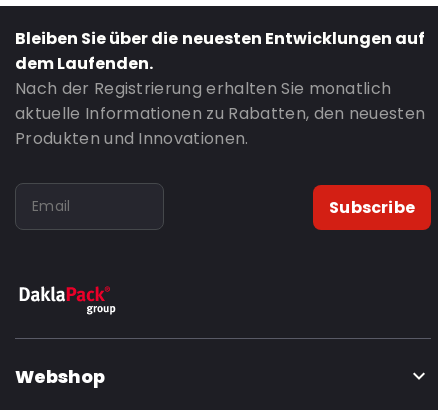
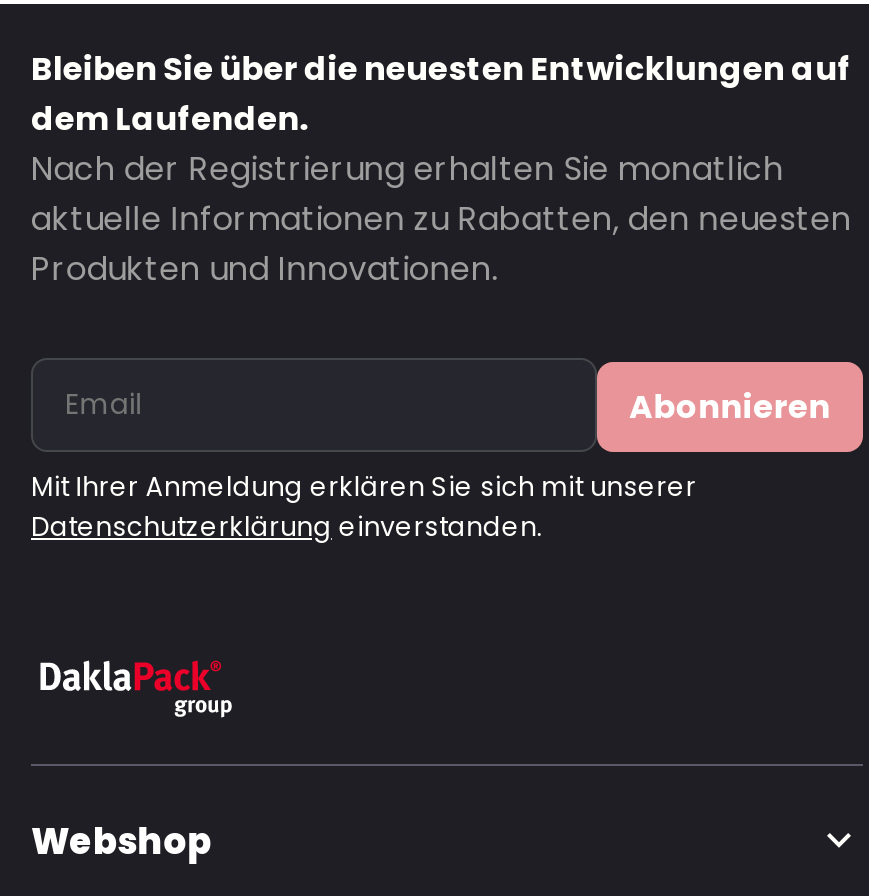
[329,196,415,219] Subscribe -> [31,384,831,546] Abonnieren | Mit Ihrer Anmeldung erklären Sie sich mit unserer | Datenschutzerklärung einverstanden.

